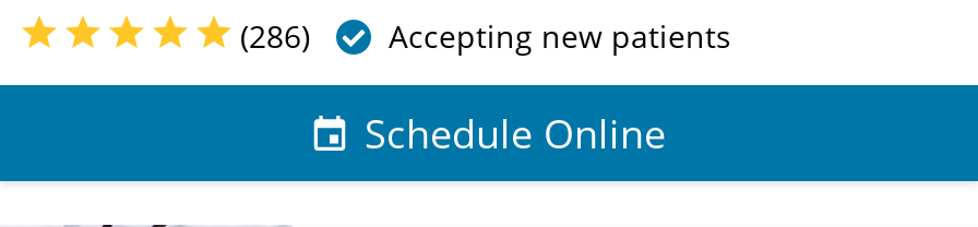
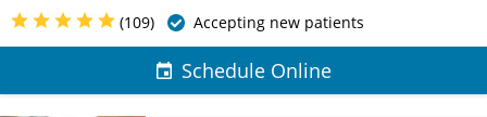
[240,15,731,57] (286) Accepting new patients -> [120,12,364,32] (109) Accepting new patients

